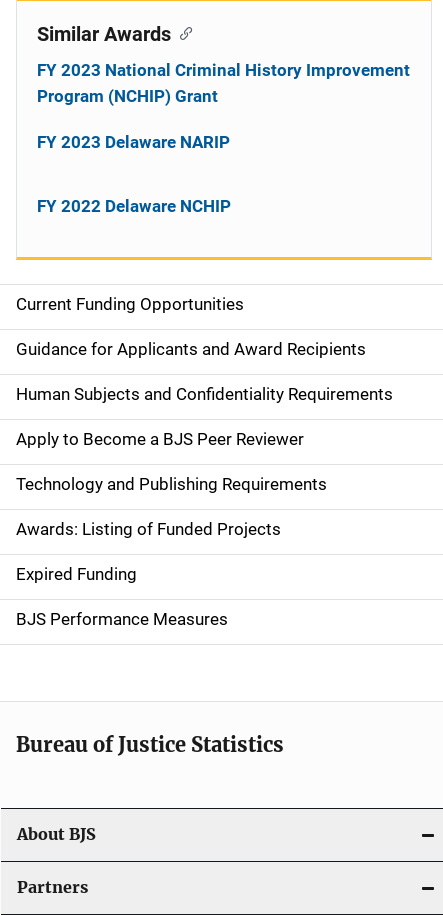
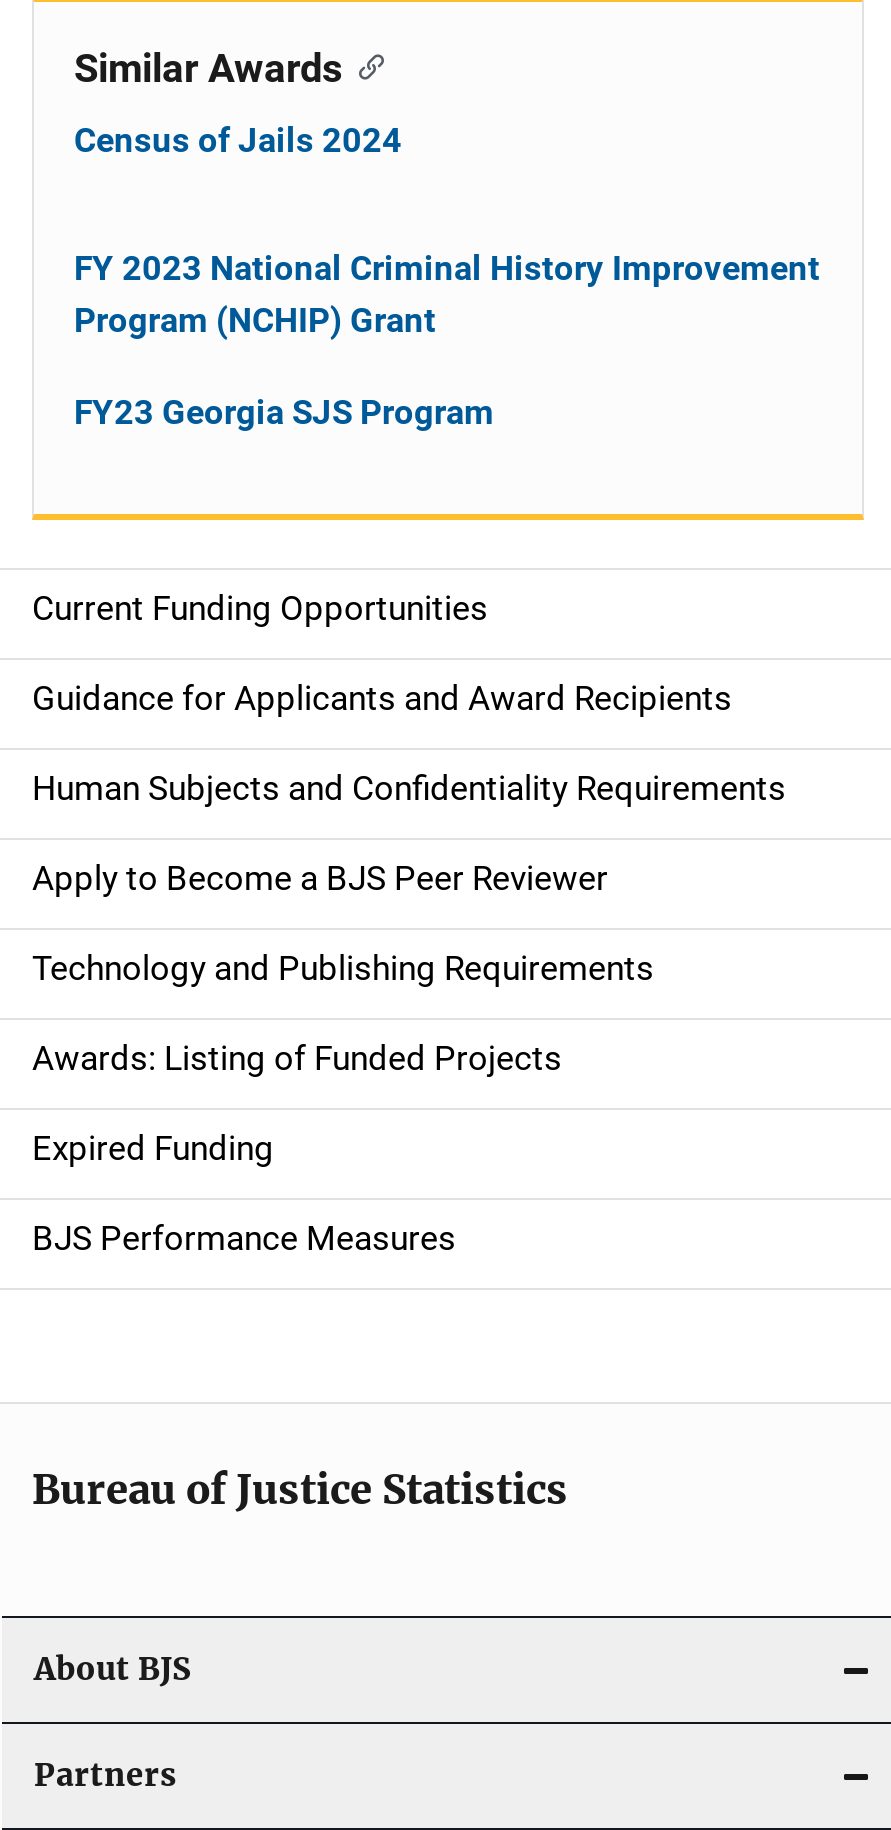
none -> [74,119,402,159] Census of Jails 2024
moved [37,59,410,105] -> [74,247,820,339]: FY 2023 National Criminal History Improvement | Program (NCHIP) Grant
[37,131,231,215] FY 2023 Delaware NARIP | FY 2022 Delaware NCHIP -> [74,391,494,431] FY23 Georgia SJS Program

